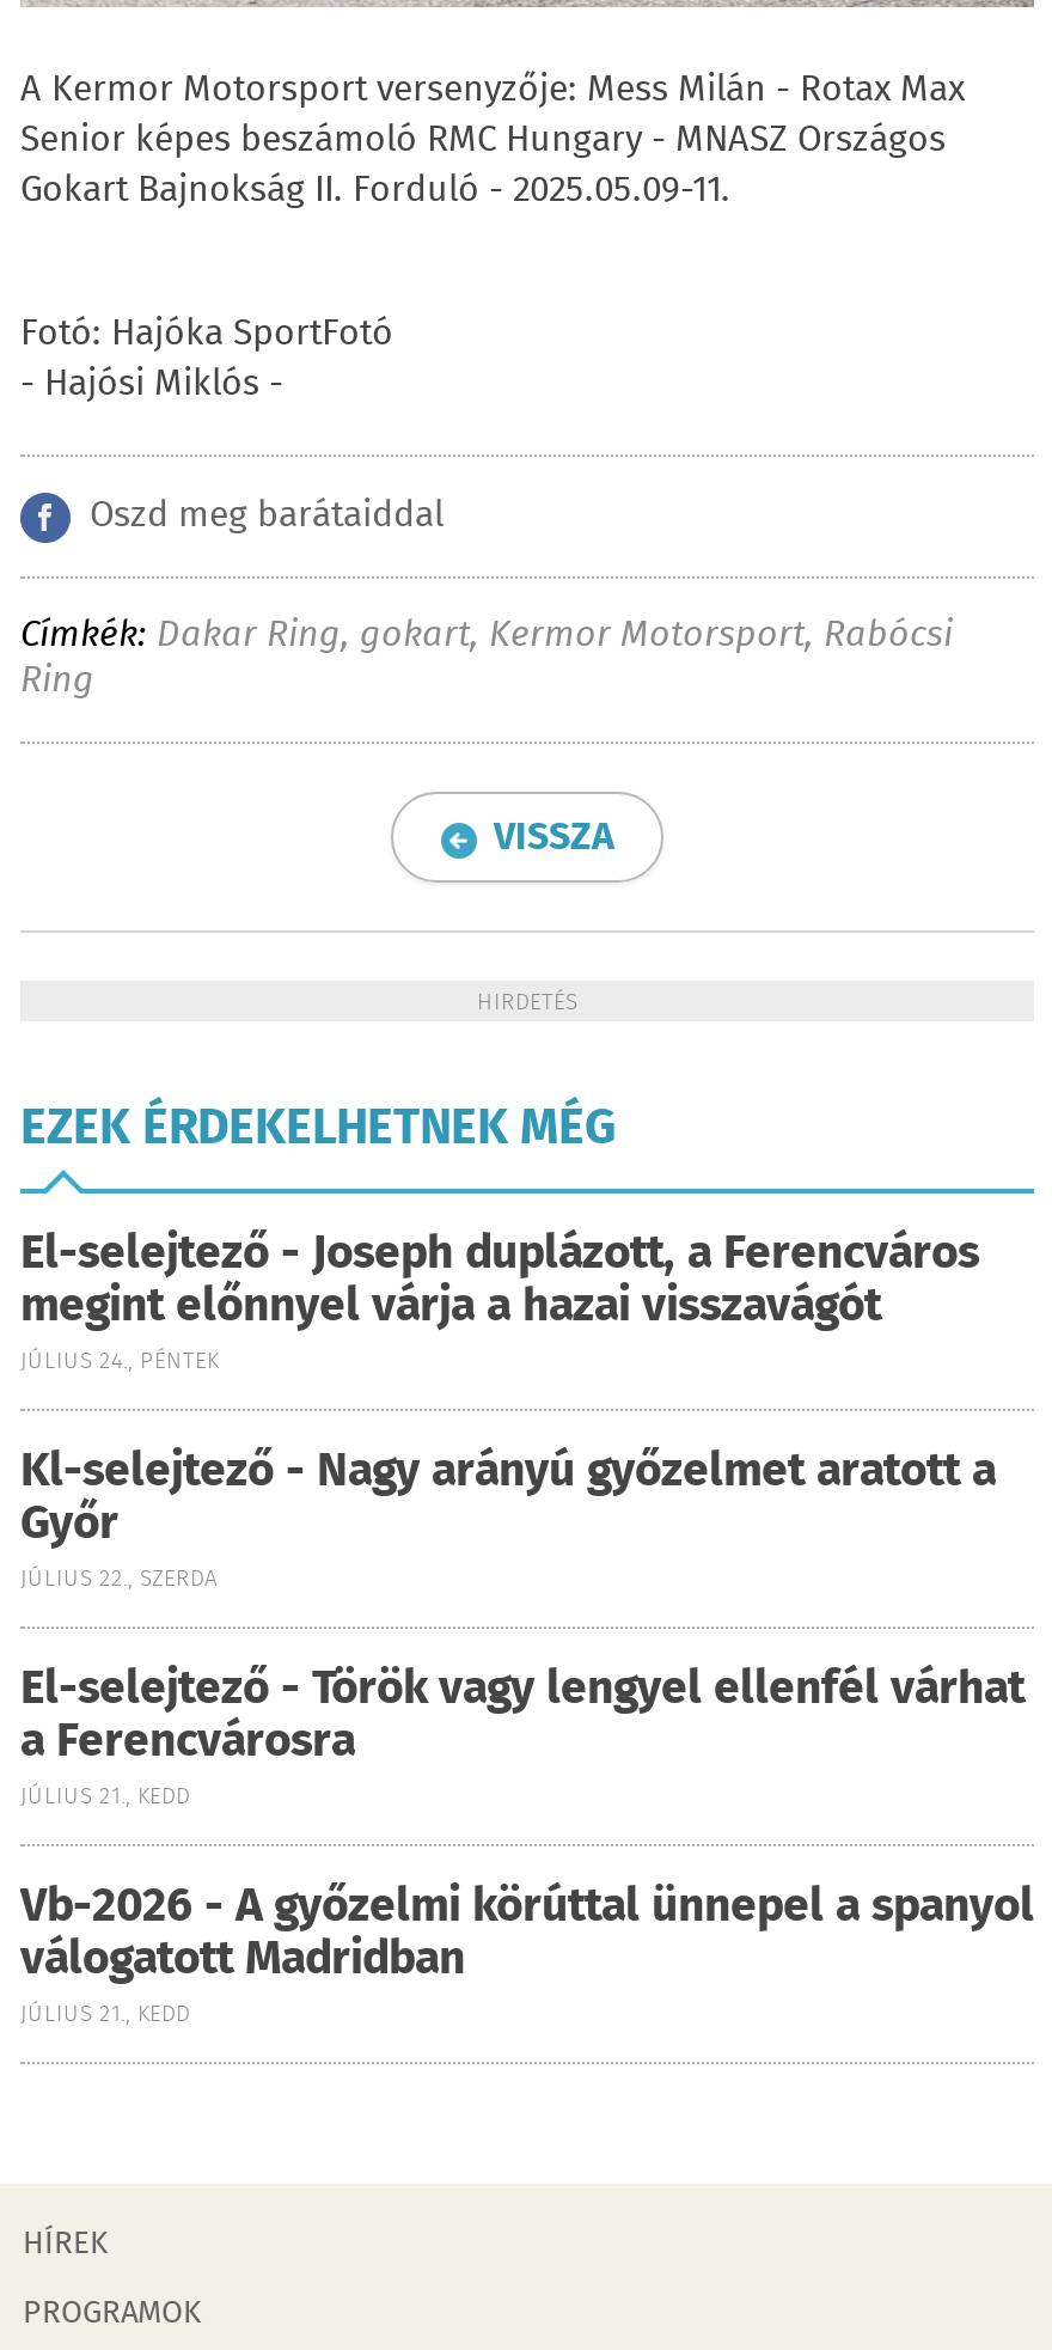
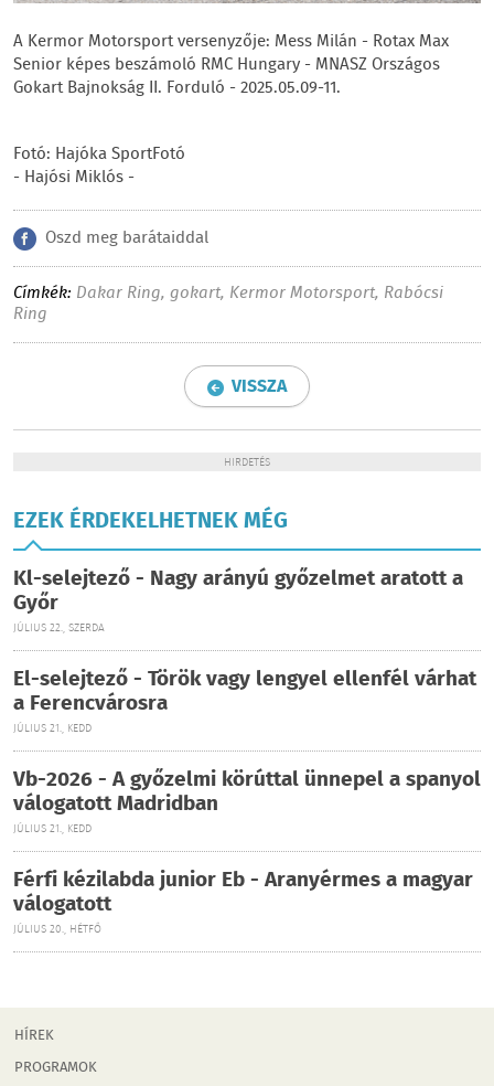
[20,1219,979,1380] El-selejtező - Joseph duplázott, a Ferencváros | megint előnnyel várja a hazai visszavágót | JÚLIUS 24., PÉNTEK -> none
moved [20,1437,1034,2033] -> [13,563,481,837]: Kl-selejtező - Nagy arányú győzelmet aratott a | Győr | JÚLIUS 22., SZERDA | ... | válogatott Madridban | JÚLIUS 21., KEDD
none -> [13,864,473,938] Férfi kézilabda junior Eb - Aranyérmes a magyar | válogatott | JÚLIUS 20., HÉTFŐ

